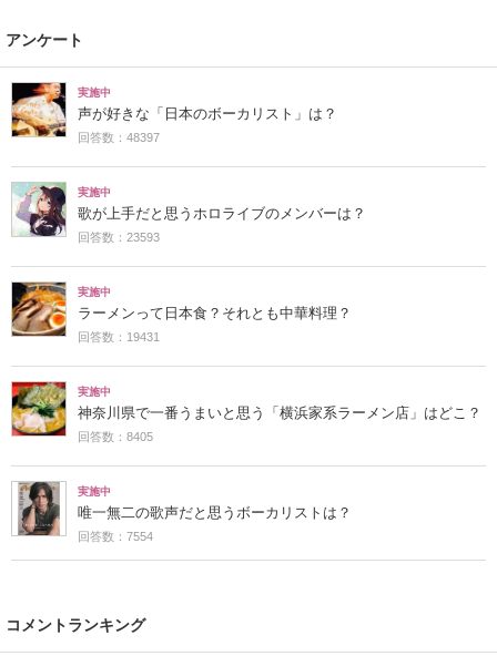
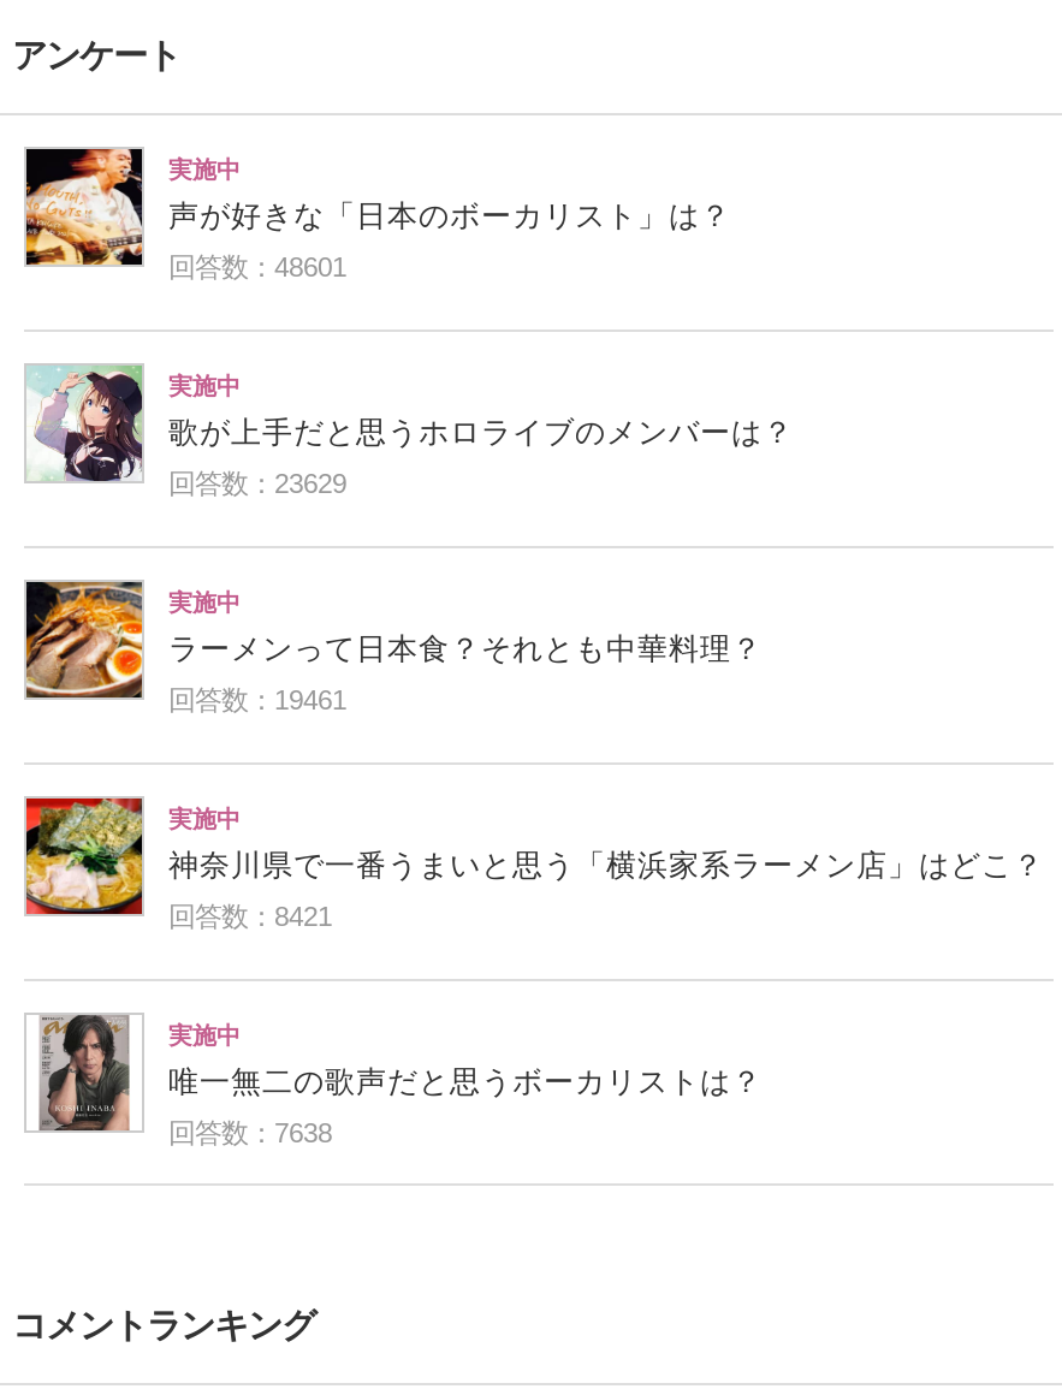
[78,131,160,144] 回答数：48397 -> [168,252,346,281] 回答数：48601
[78,230,160,244] 回答数：23593 -> [168,469,346,498] 回答数：23629
[78,330,160,343] 回答数：19431 -> [168,685,346,714] 回答数：19461
[78,430,153,443] 回答数：8405 -> [168,902,332,931] 回答数：8421
[78,530,153,543] 回答数：7554 -> [168,1118,332,1147] 回答数：7638

